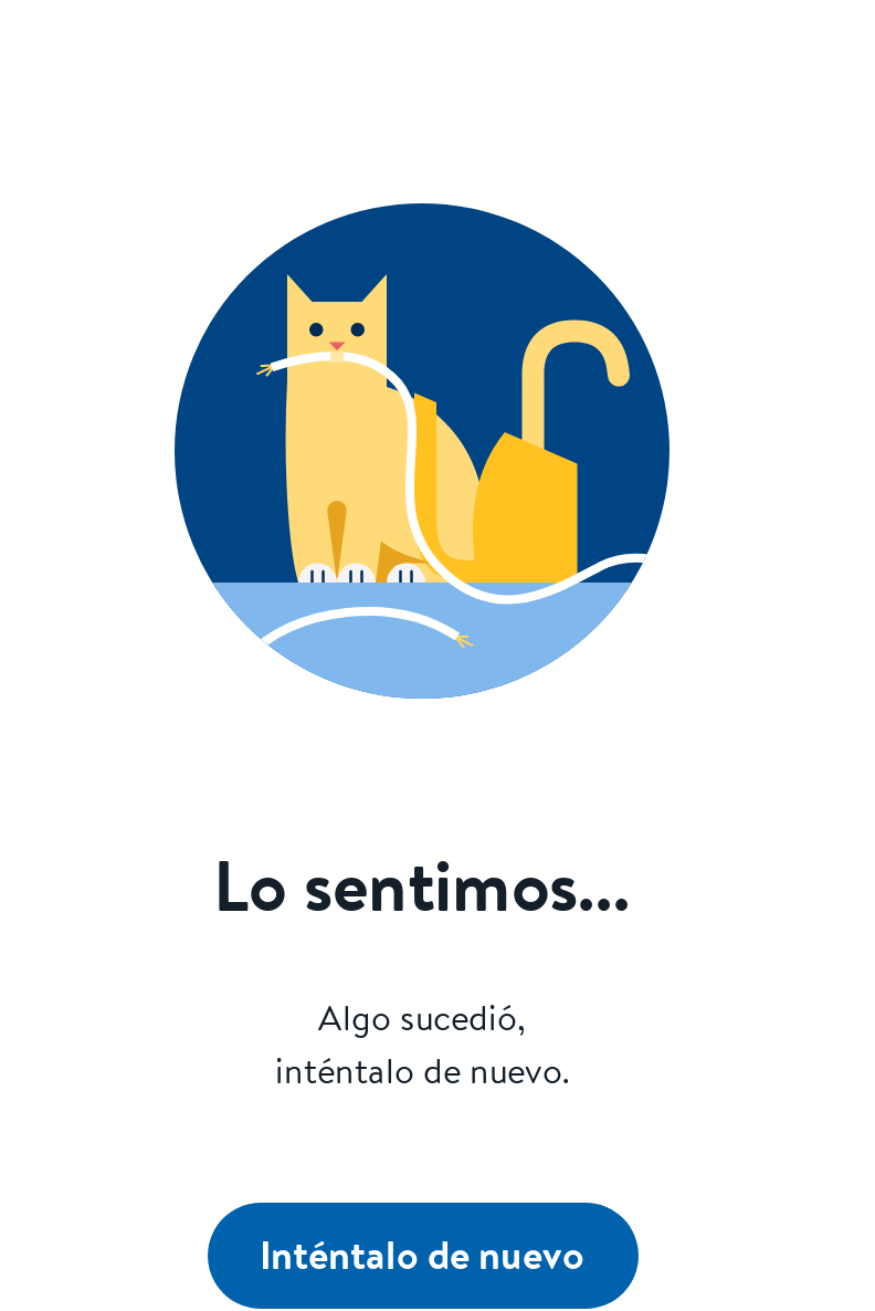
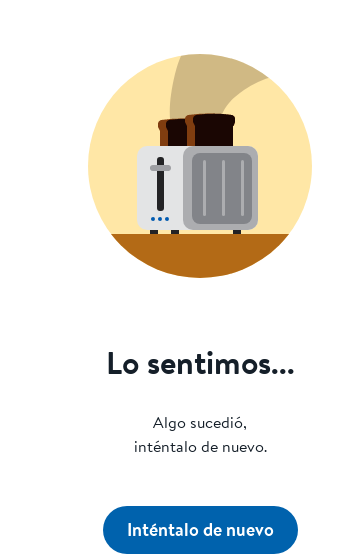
[172,201,672,701] [image] -> [88,54,312,279] [image]

